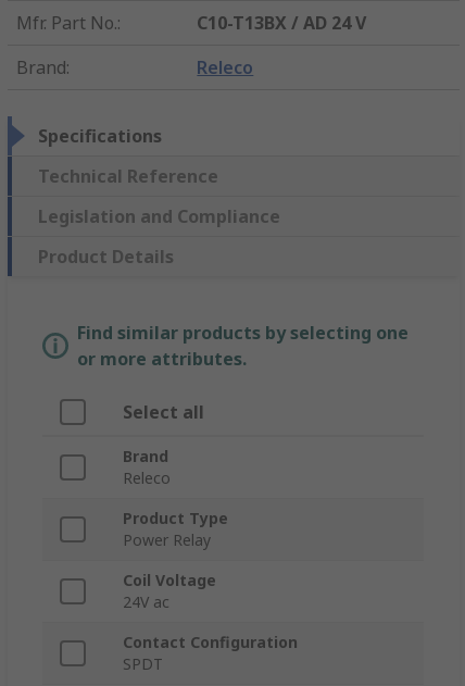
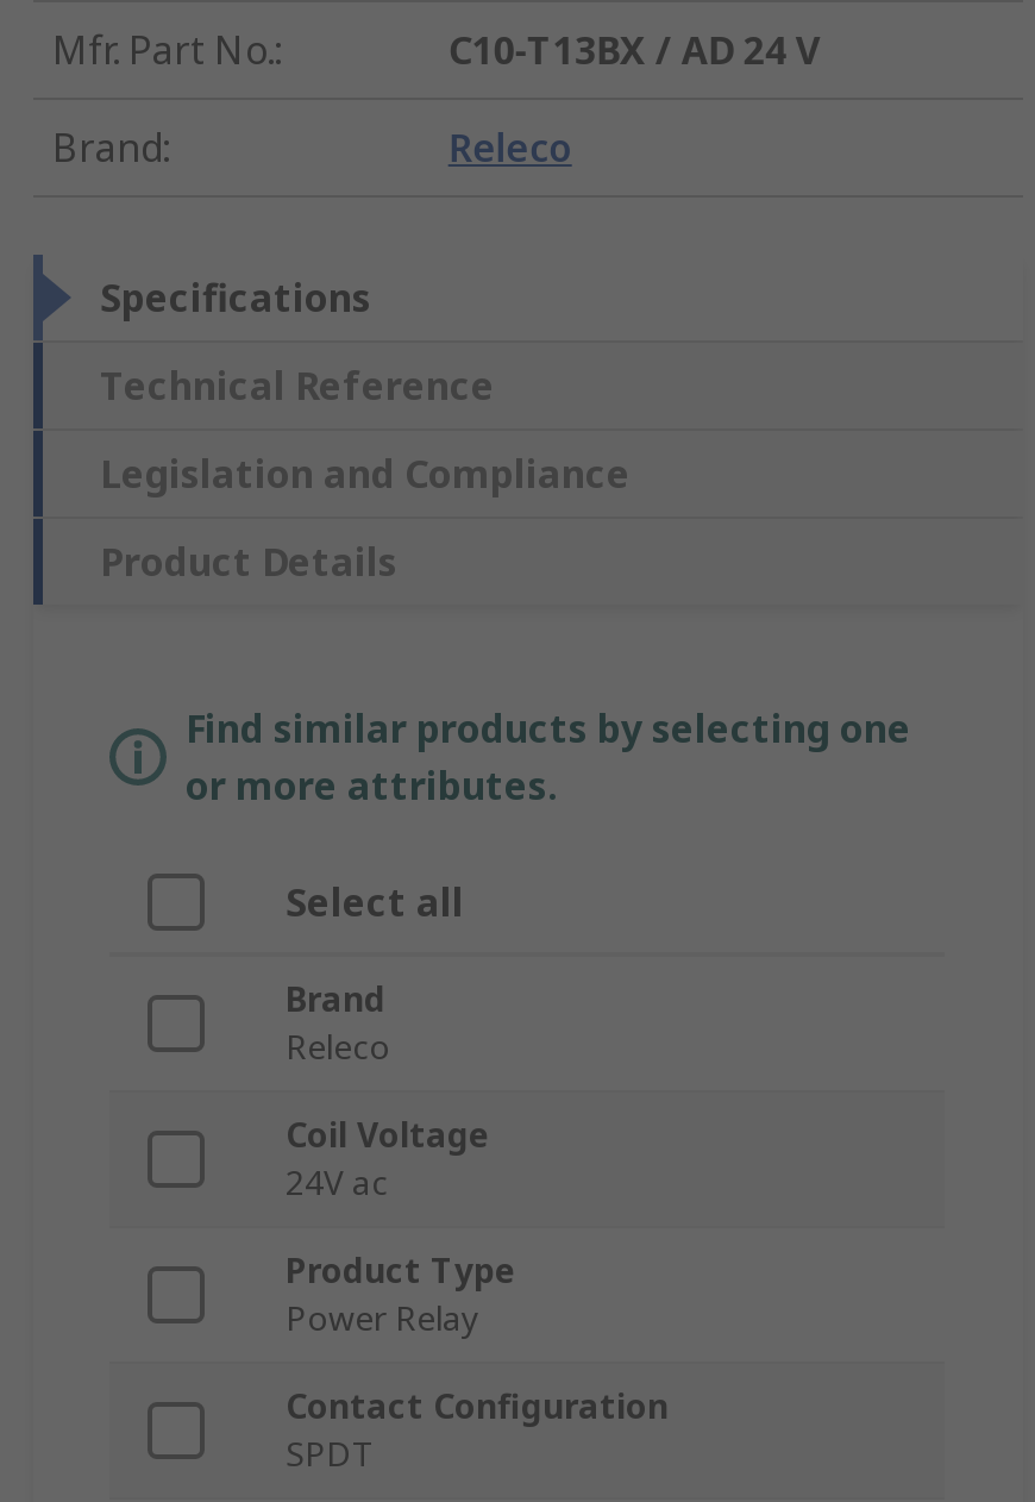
moved [123,508,228,551] -> [286,1248,516,1341]: Product Type | Power Relay
moved [123,570,216,613] -> [286,1113,490,1206]: Coil Voltage | 24V ac

